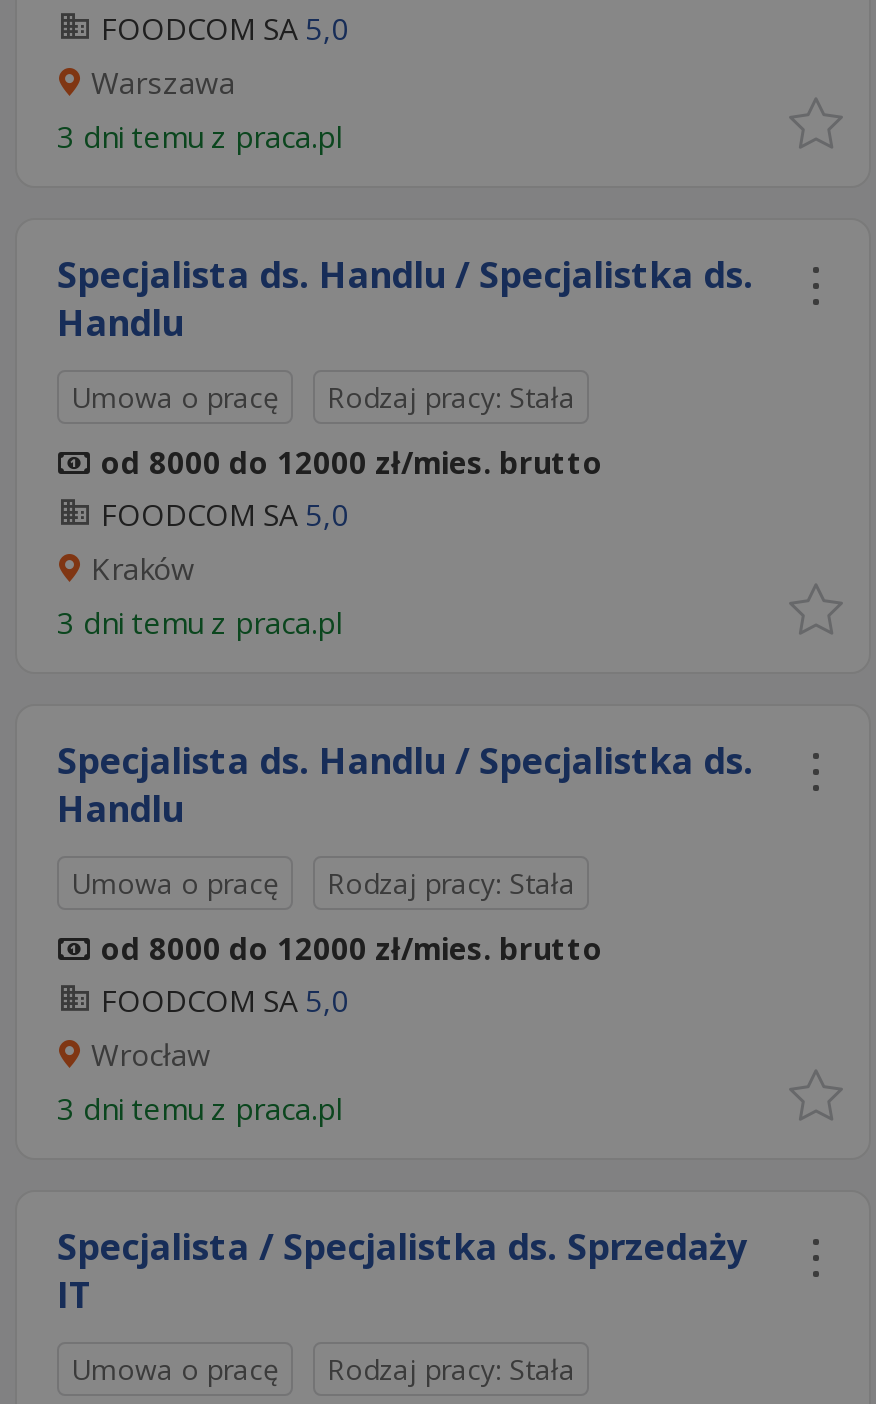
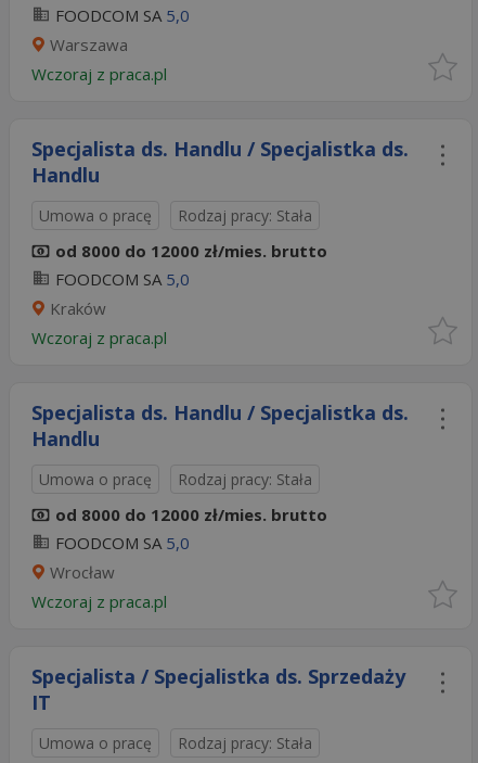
[57,116,349,156] 3 dni temu z praca.pl -> [31,63,171,85] Wczoraj z praca.pl
[57,602,349,642] 3 dni temu z praca.pl -> [31,327,171,348] Wczoraj z praca.pl
[57,1088,349,1128] 3 dni temu z praca.pl -> [31,590,171,612] Wczoraj z praca.pl

